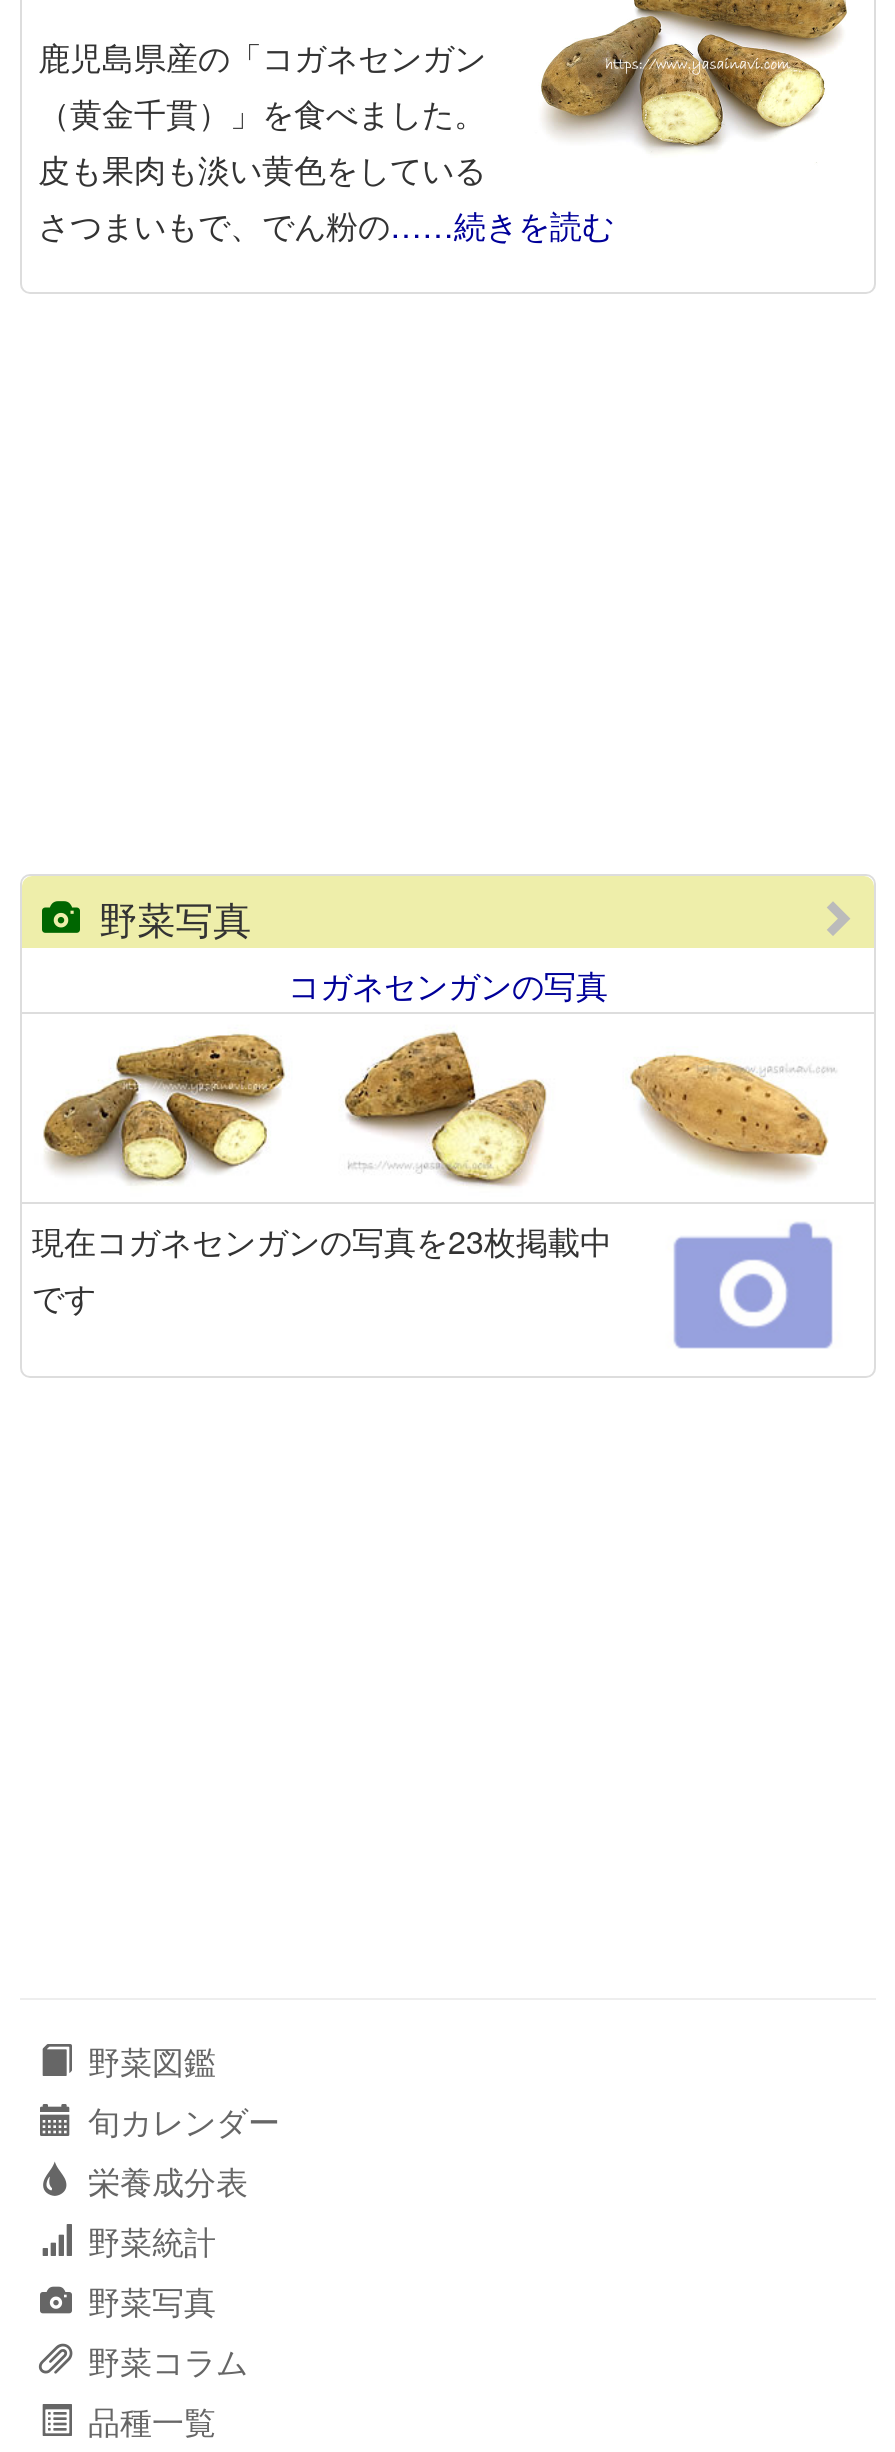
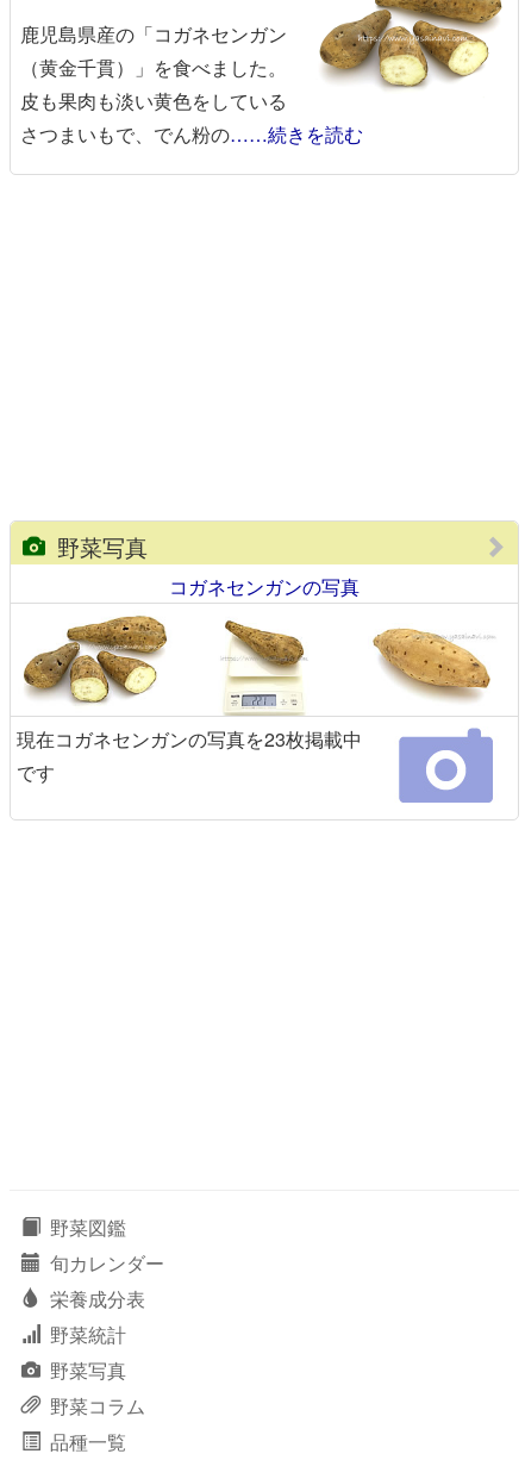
[342,1030,548,1202] [image] -> [202,614,323,717] [image]

